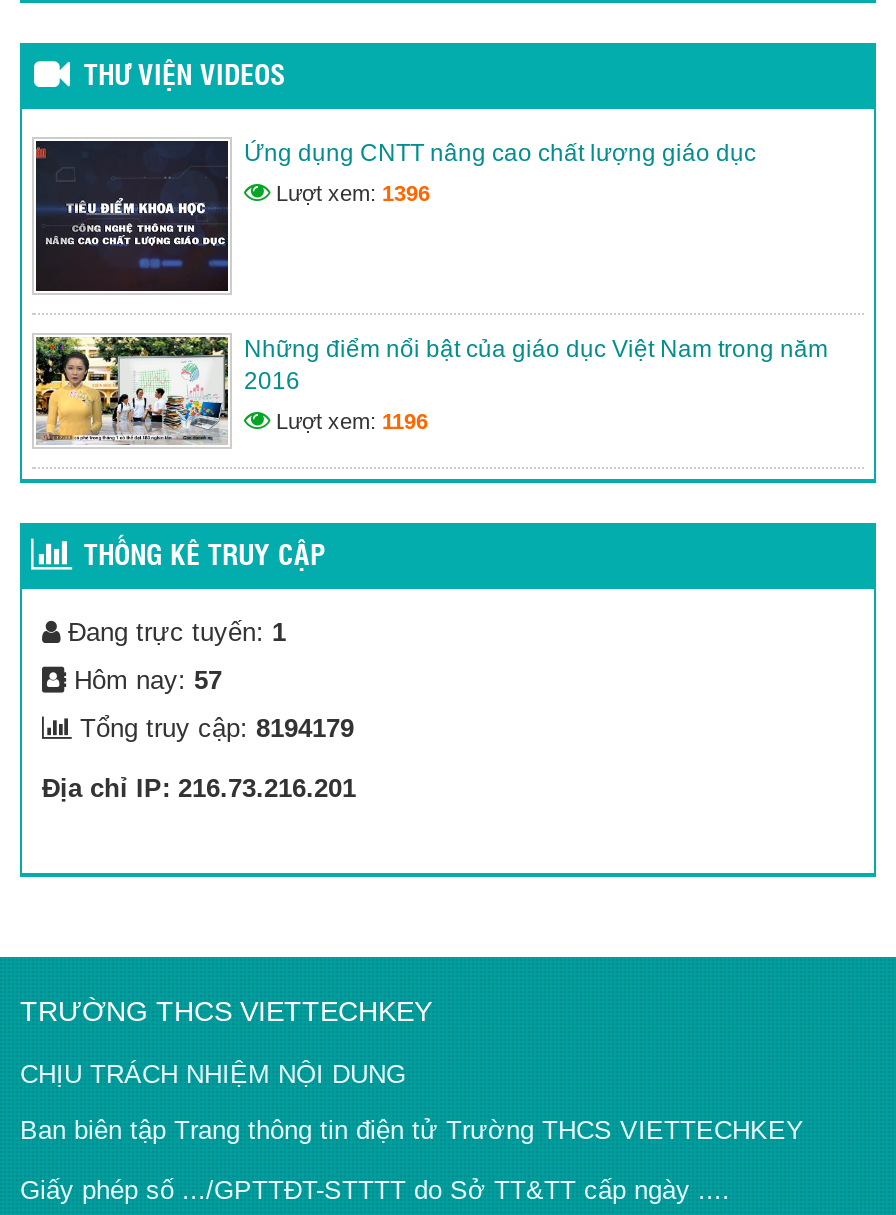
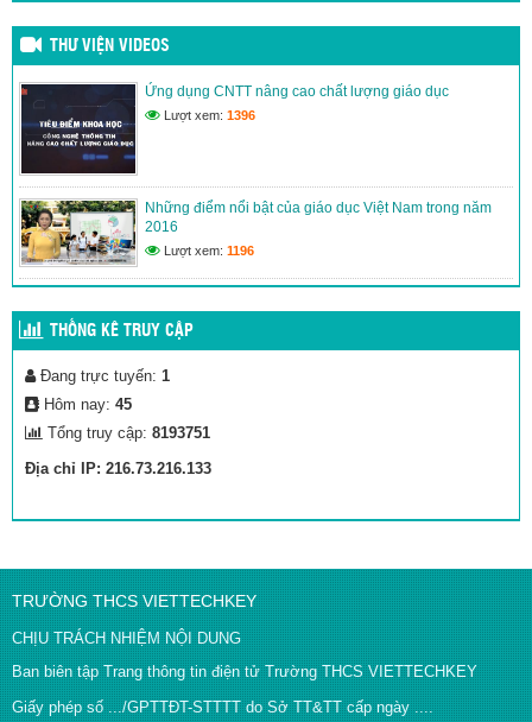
[66,664,222,694] Hôm nay: 57 -> [39,395,132,413] Hôm nay: 45
[72,712,354,742] Tổng truy cập: 8194179 -> [43,424,210,441] Tổng truy cập: 8193751
[42,772,356,802] Địa chỉ IP: 216.73.216.201 -> [25,459,211,477] Địa chỉ IP: 216.73.216.133

